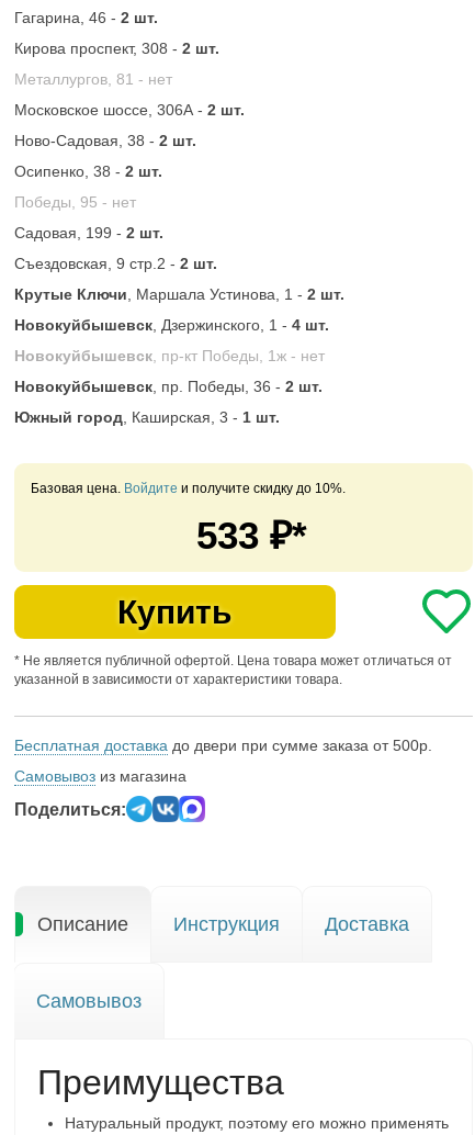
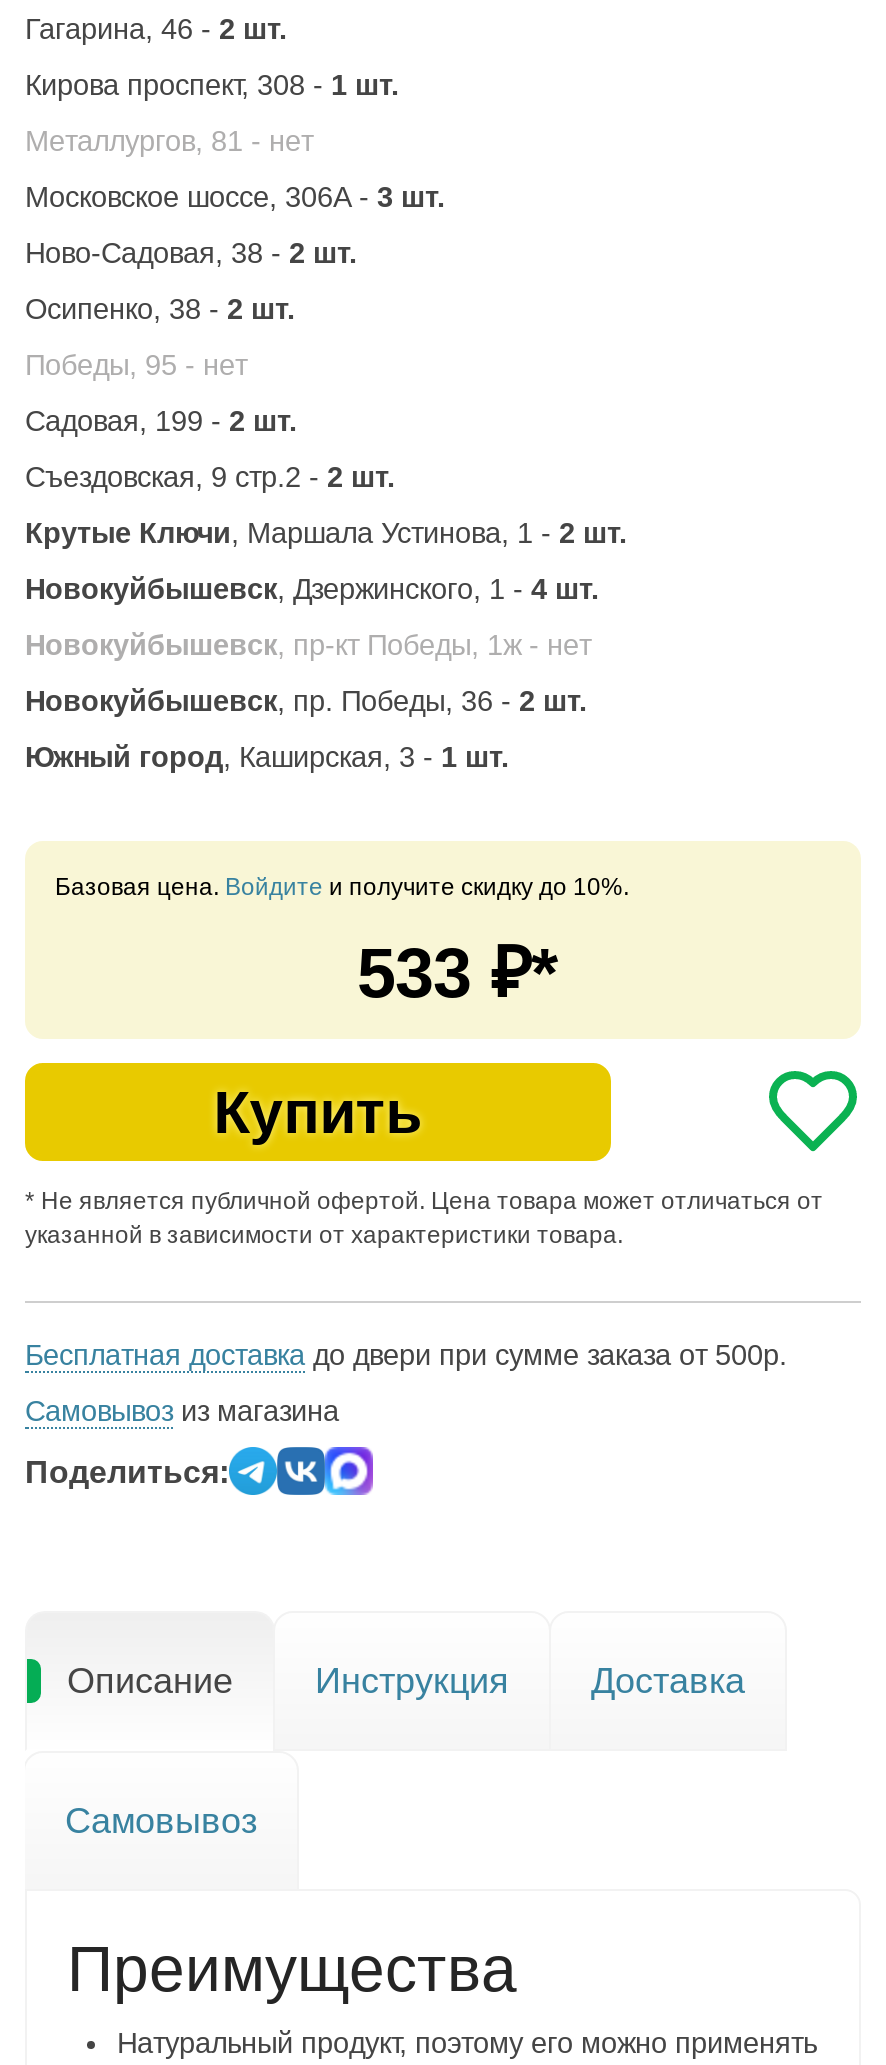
[14,40,219,57] Кирова проспект, 308 - 2 шт. -> [25,69,399,101] Кирова проспект, 308 - 1 шт.
[14,101,245,119] Московское шоссе, 306А - 2 шт. -> [25,181,445,213] Московское шоссе, 306А - 3 шт.

